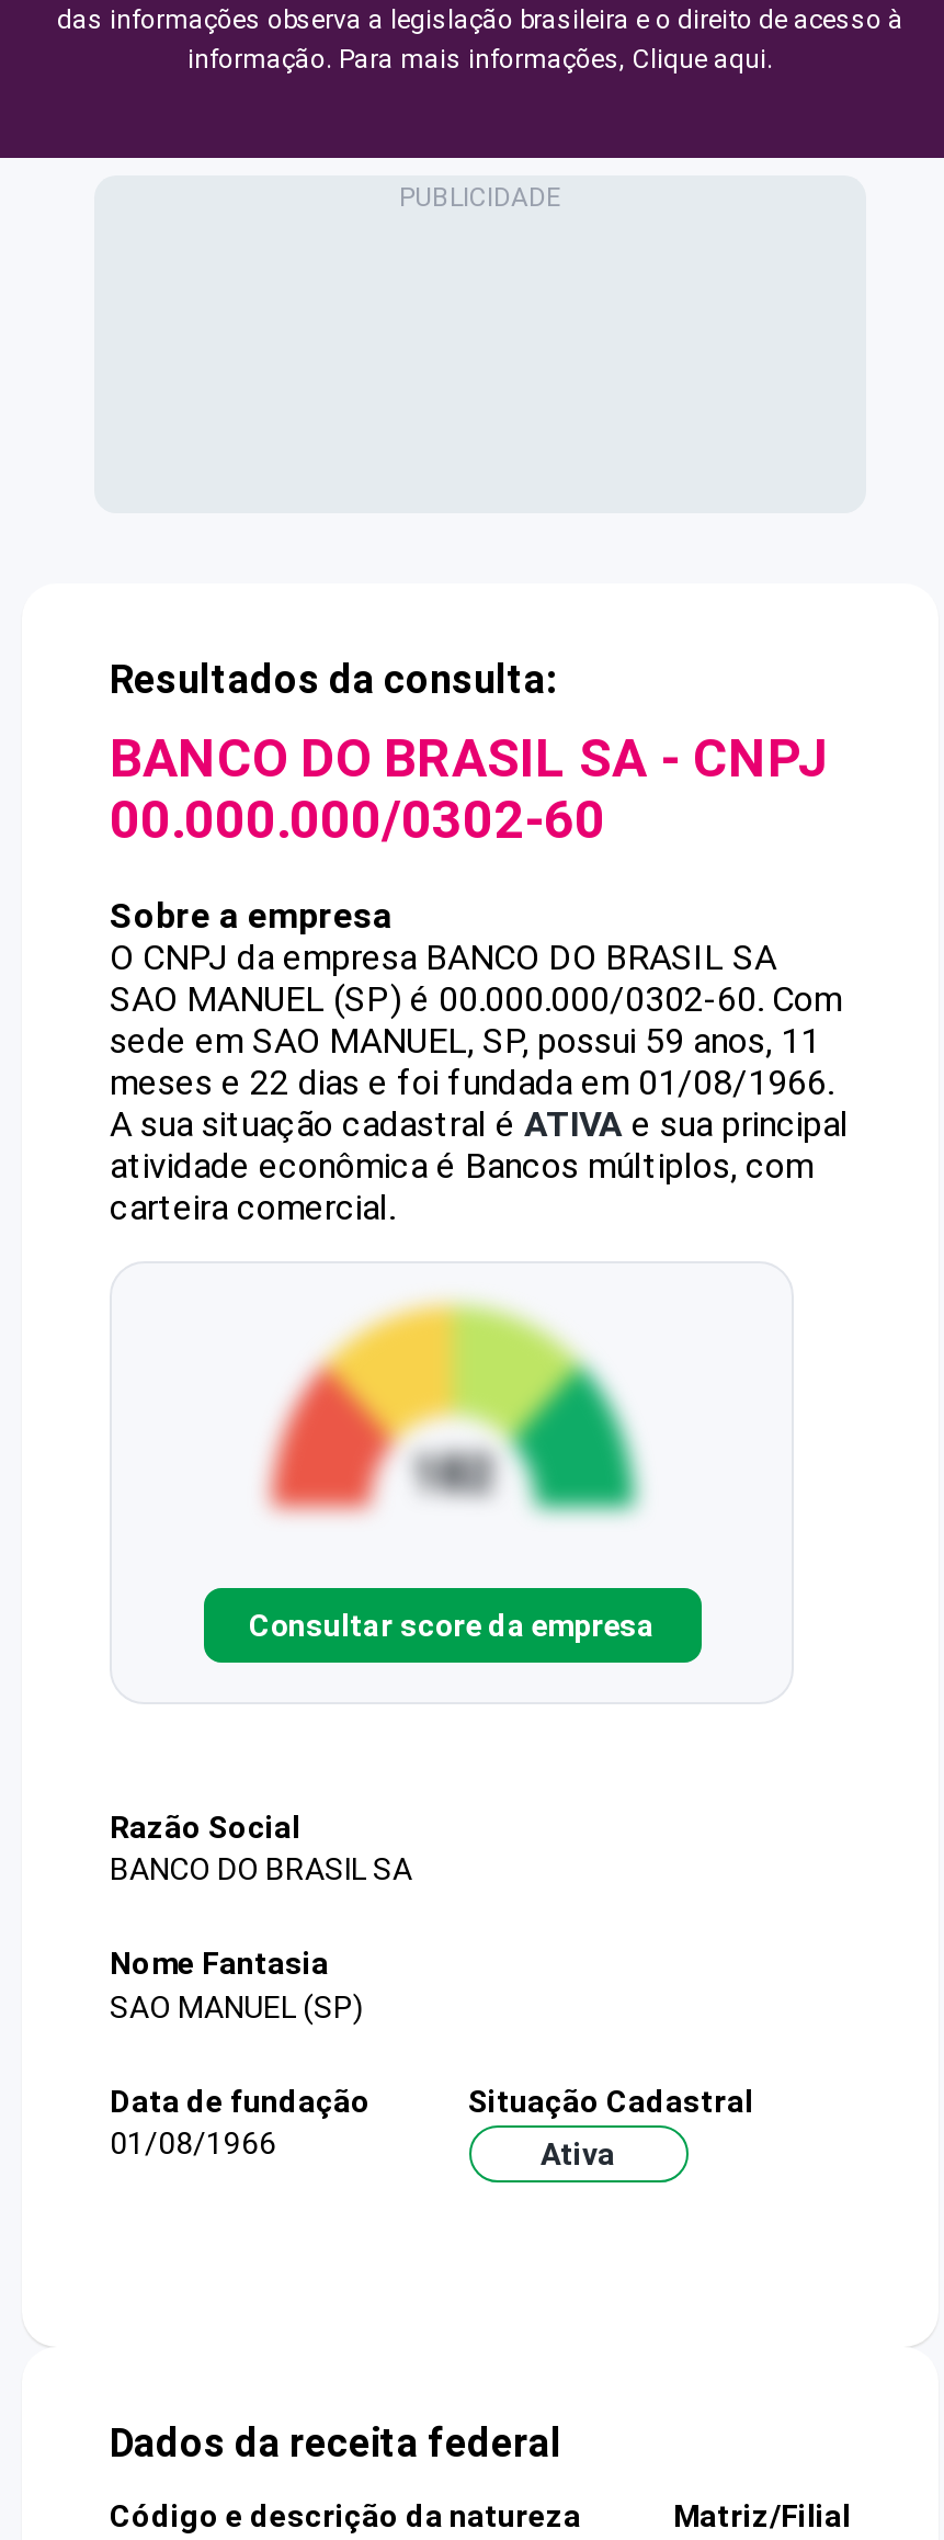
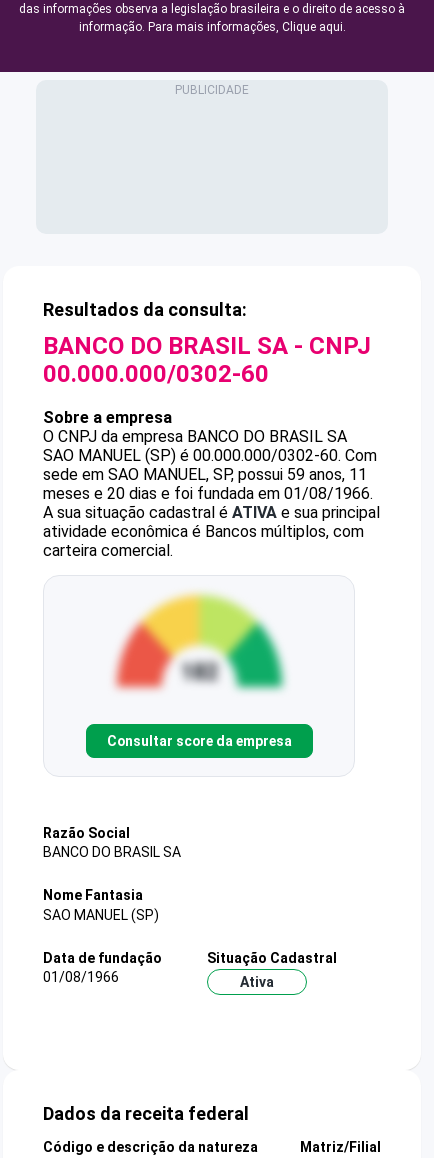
[110,1062,833,1103] meses e 22 dias e foi fundada em 01/08/1966. -> [43,484,373,503] meses e 20 dias e foi fundada em 01/08/1966.

